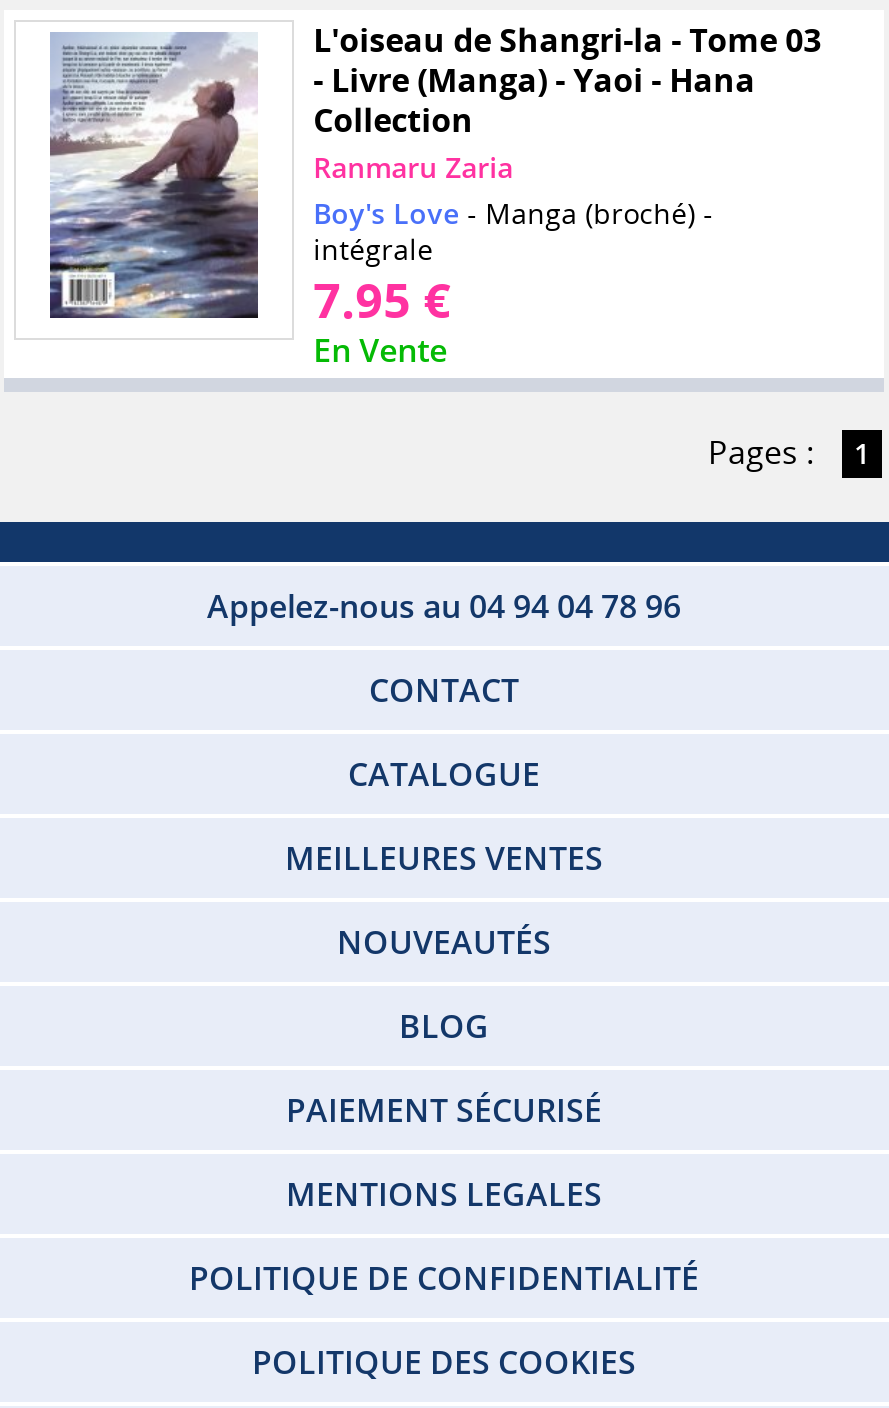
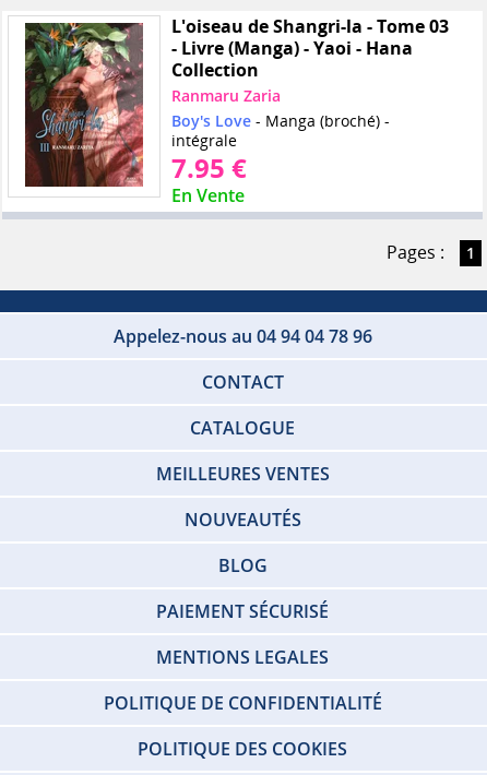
[46,31,262,333] [image] -> [24,22,144,188] [image]

